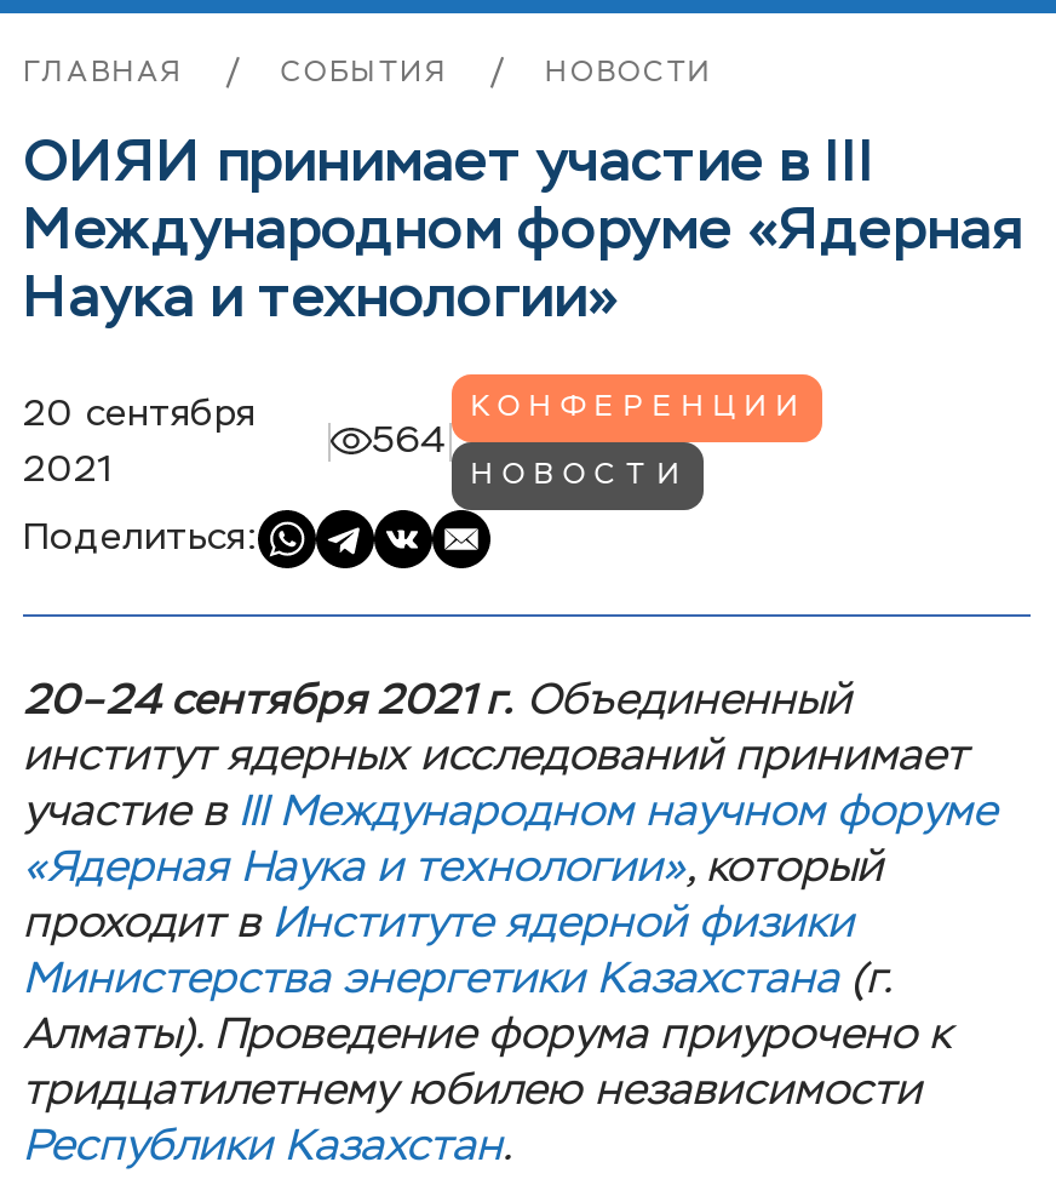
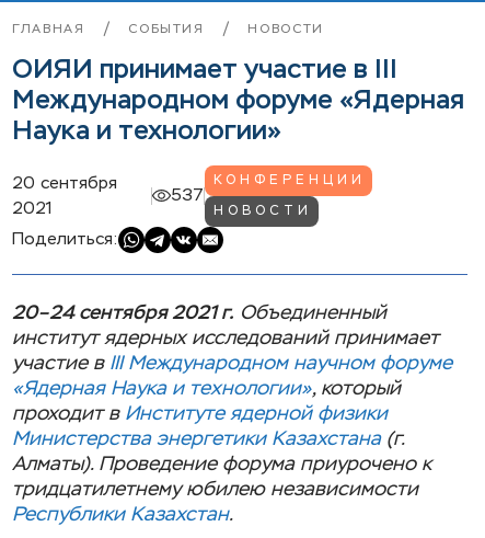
[372,423,449,459] 564 -> [170,187,203,204] 537

